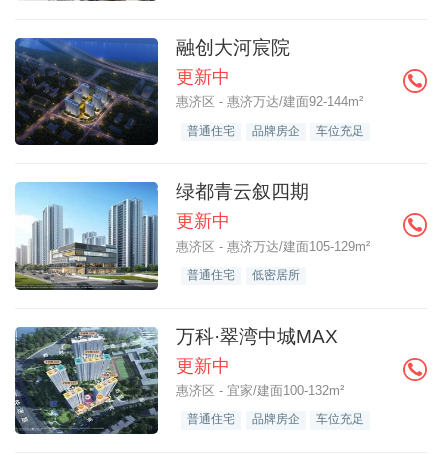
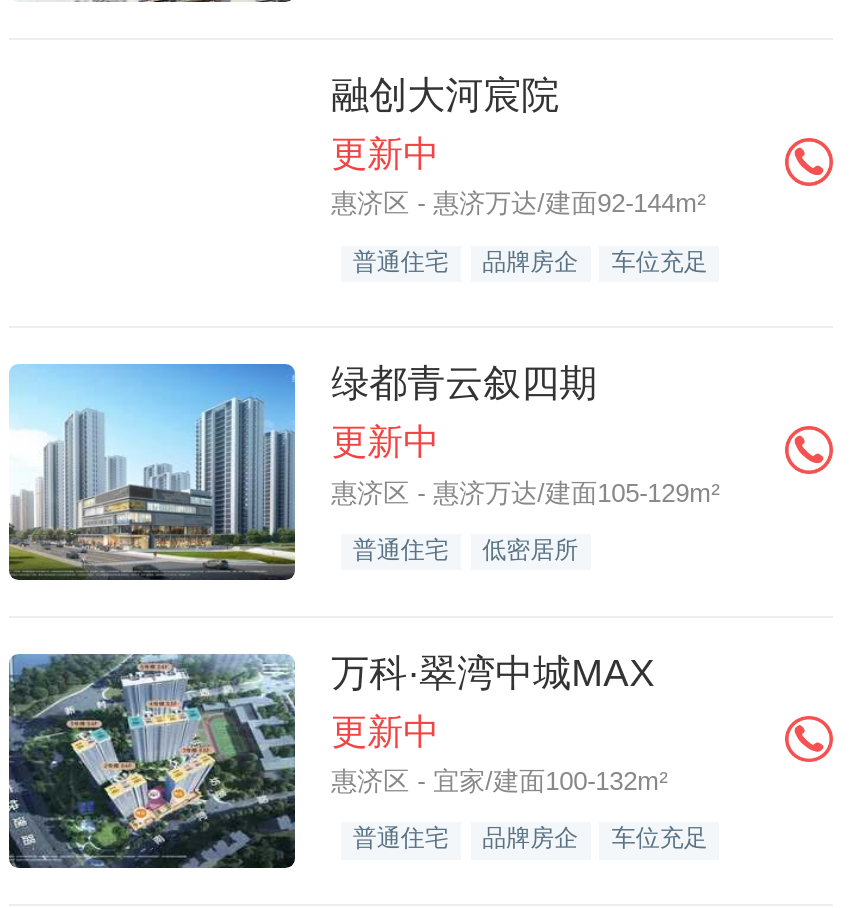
[14,37,159,146] [image] -> none

